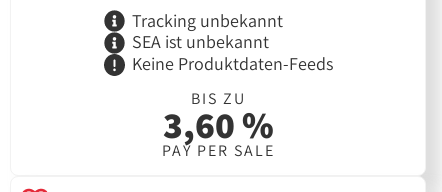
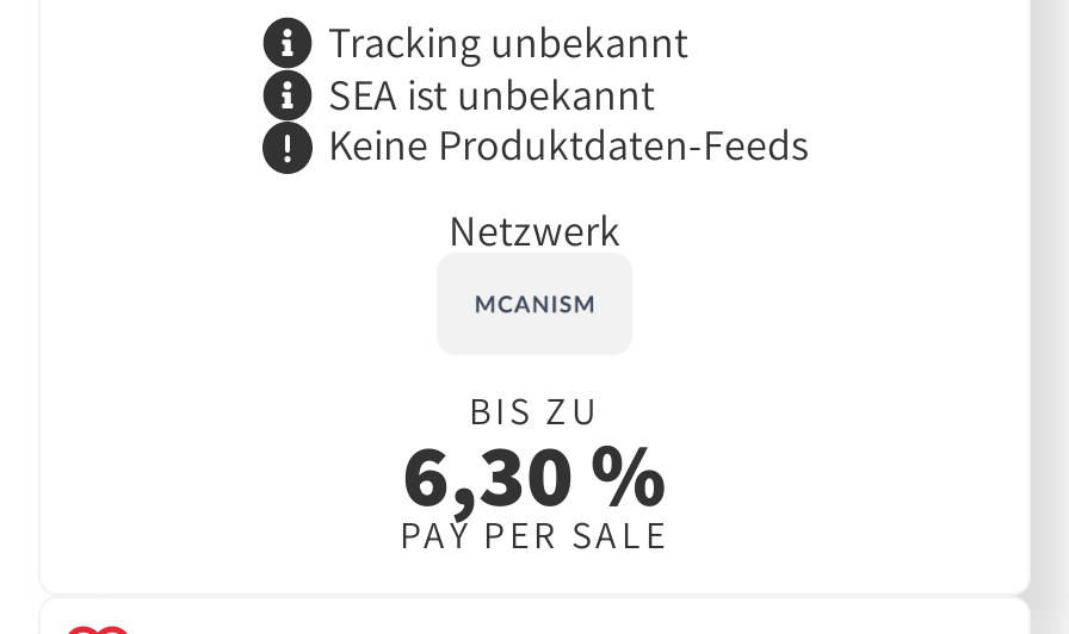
none -> [449,202,620,257] Netzwerk
[162,100,273,149] 3,60 % -> [402,414,667,531] 6,30 %

